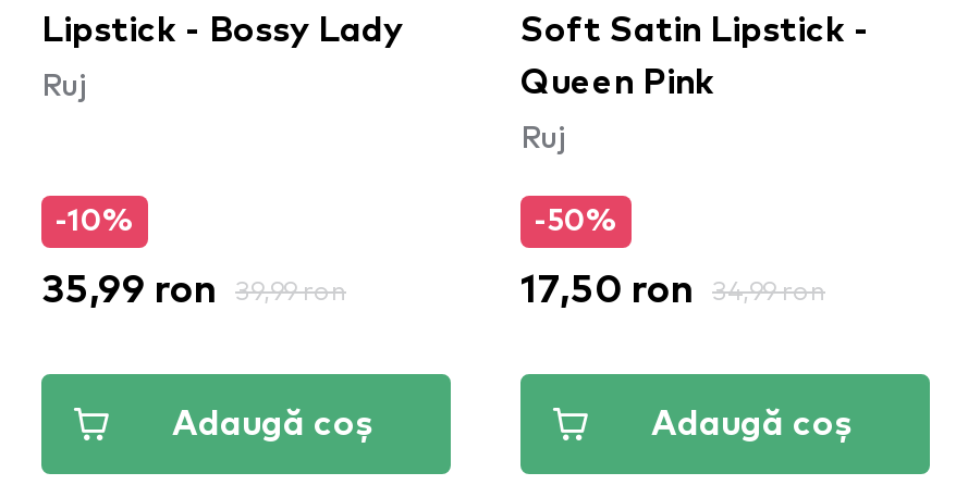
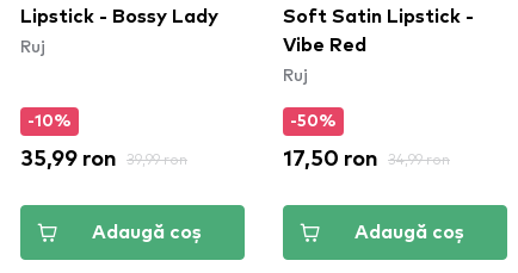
[520,65,714,100] Queen Pink -> [283,36,366,55] Vibe Red

